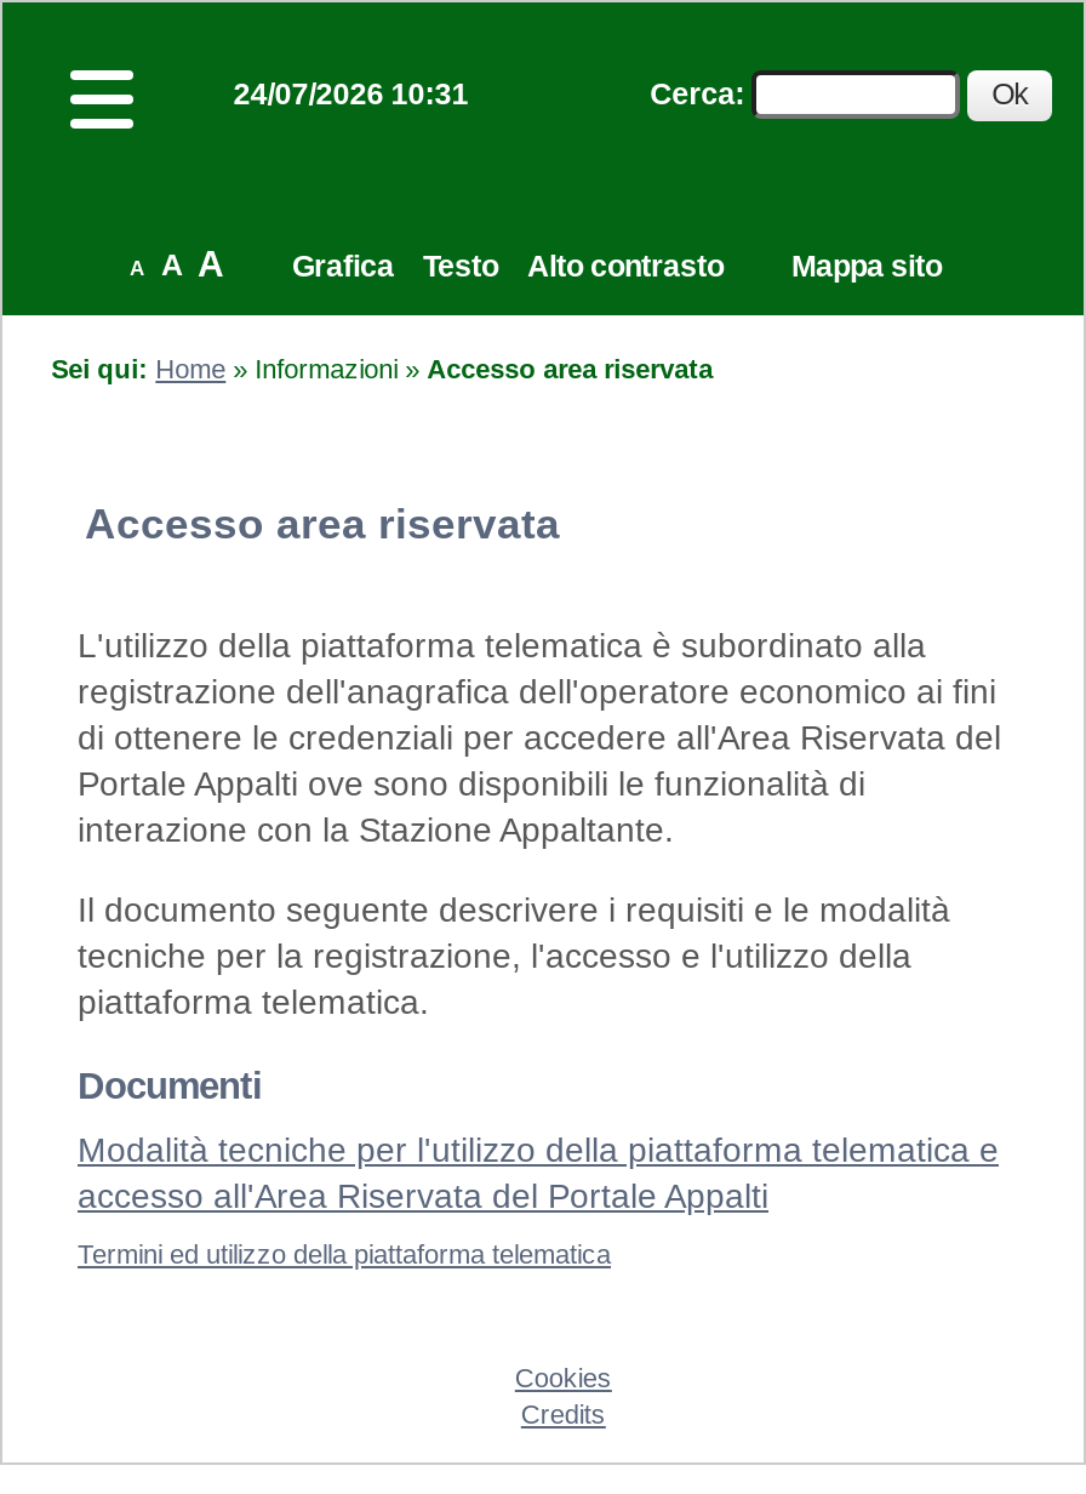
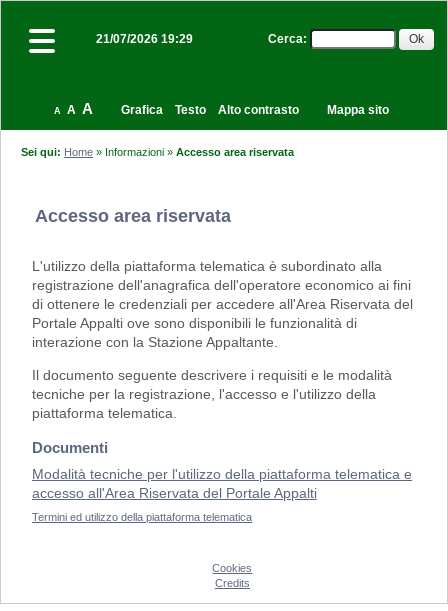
[233,78,469,112] 24/07/2026 10:31 -> [96,32,193,46] 21/07/2026 19:29

